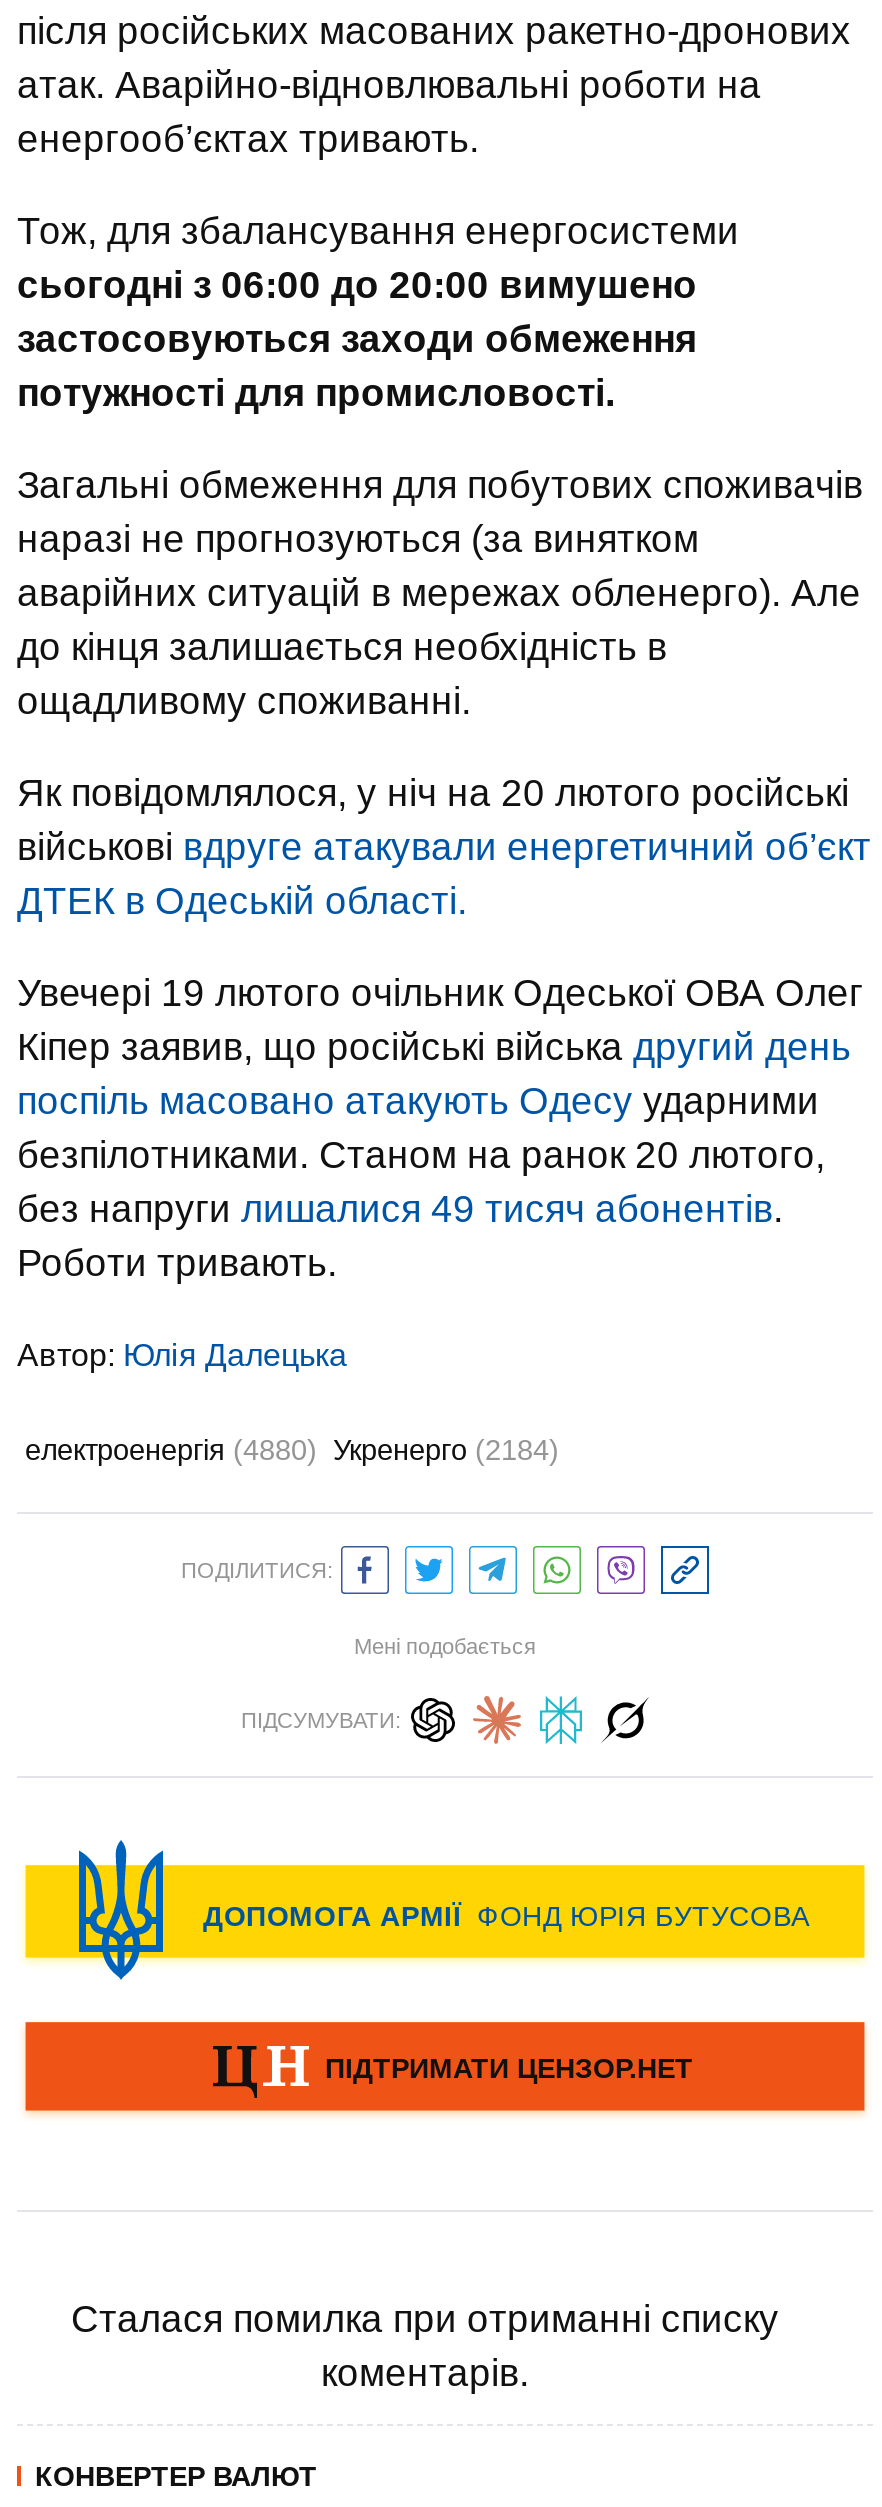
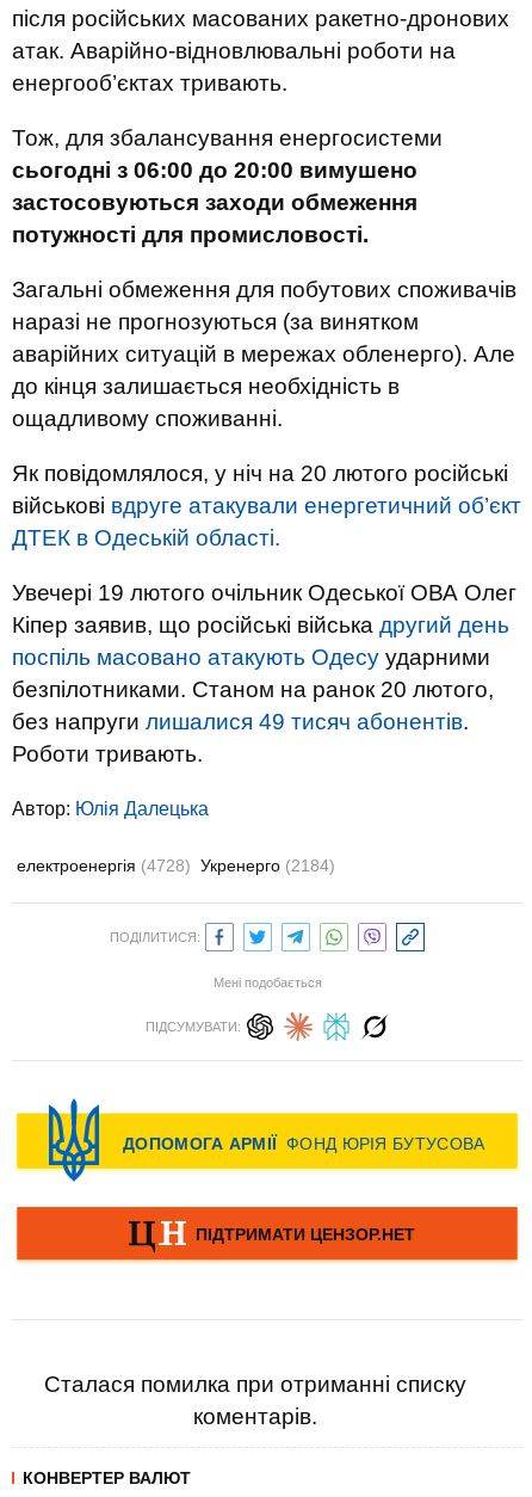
[25,1434,559,1466] електроенергія (4880) Укренерго (2184) -> [17,856,335,875] електроенергія (4728) Укренерго (2184)

